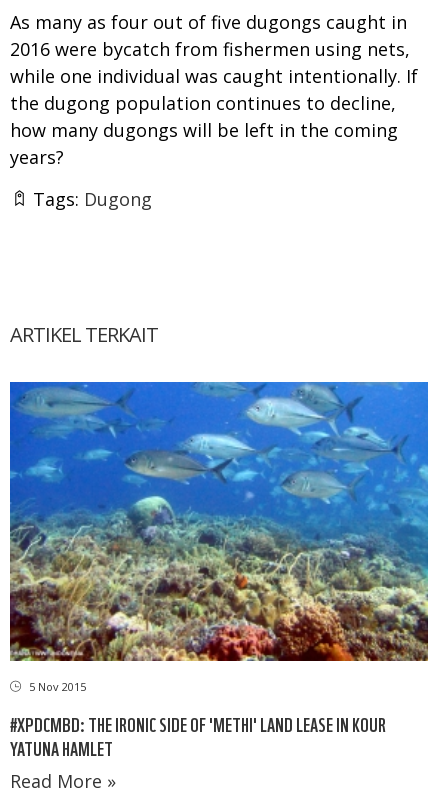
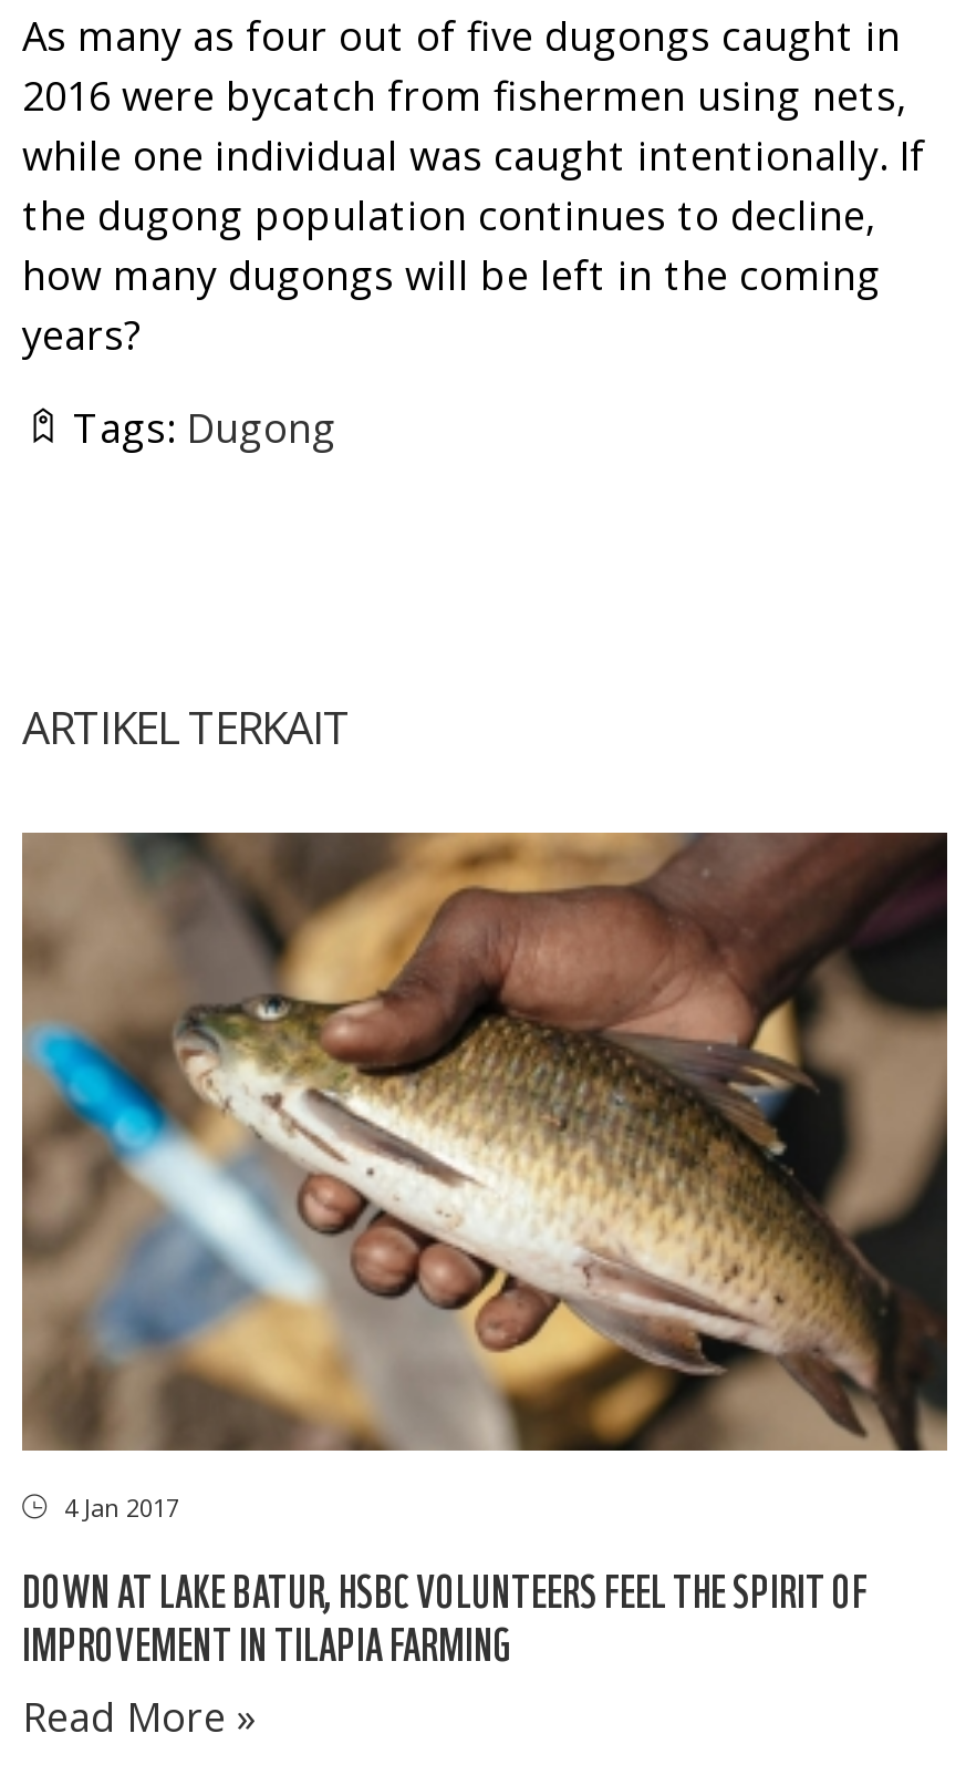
[9,381,429,694] [image] | 5 Nov 2015 -> [20,830,949,1523] [image] | 4 Jan 2017
[10,711,386,760] #XPDCMBD: THE IRONIC SIDE OF 'METHI' LAND LEASE IN KOUR | YATUNA HAMLET -> [22,1560,868,1669] DOWN AT LAKE BATUR, HSBC VOLUNTEERS FEEL THE SPIRIT OF | IMPROVEMENT IN TILAPIA FARMING

